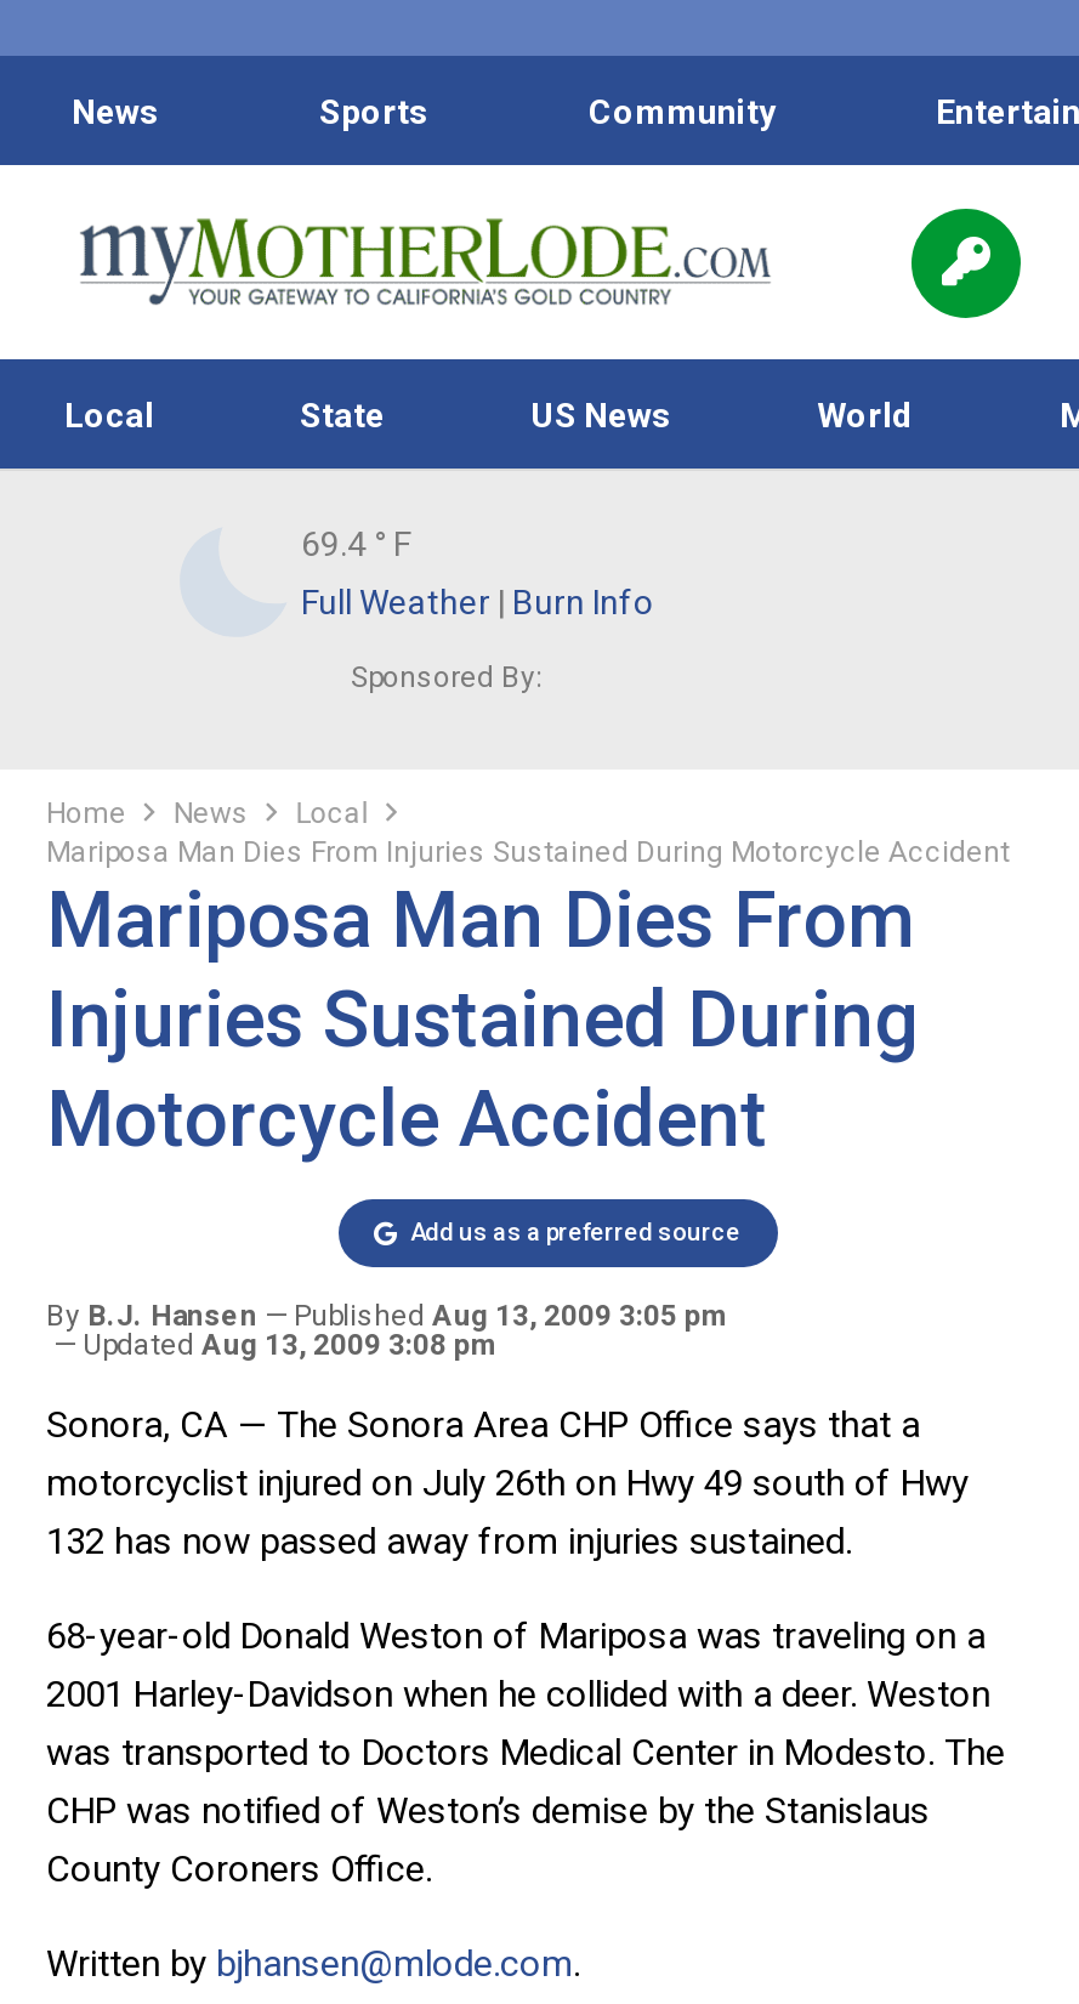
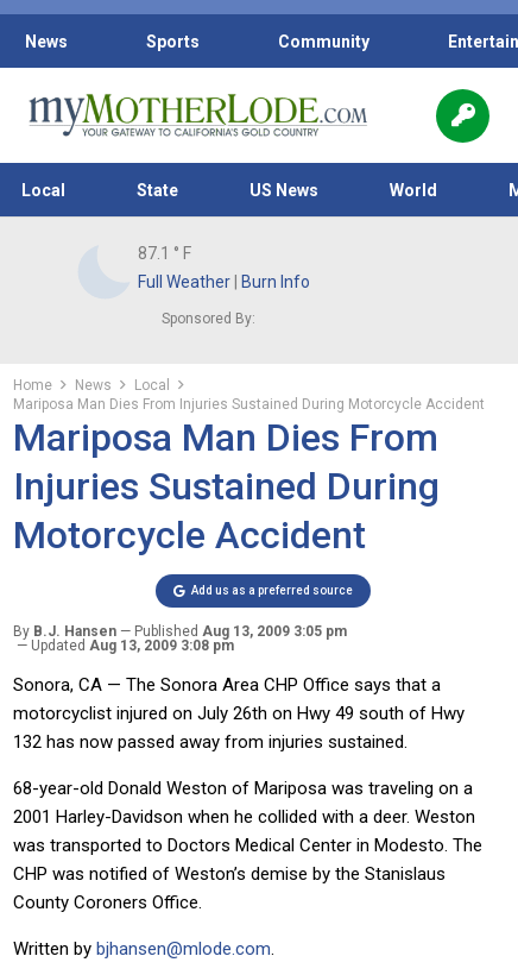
[301,524,410,563] 69.4 ° F -> [137,244,191,263] 87.1 ° F

